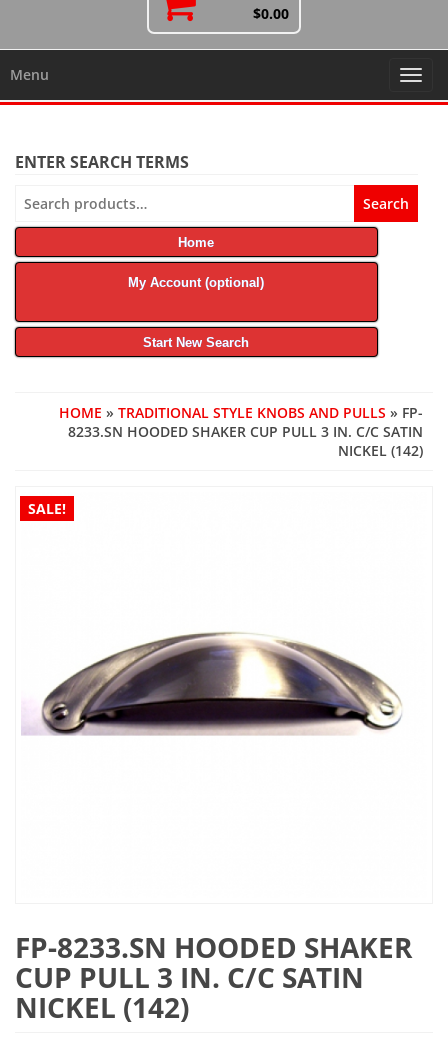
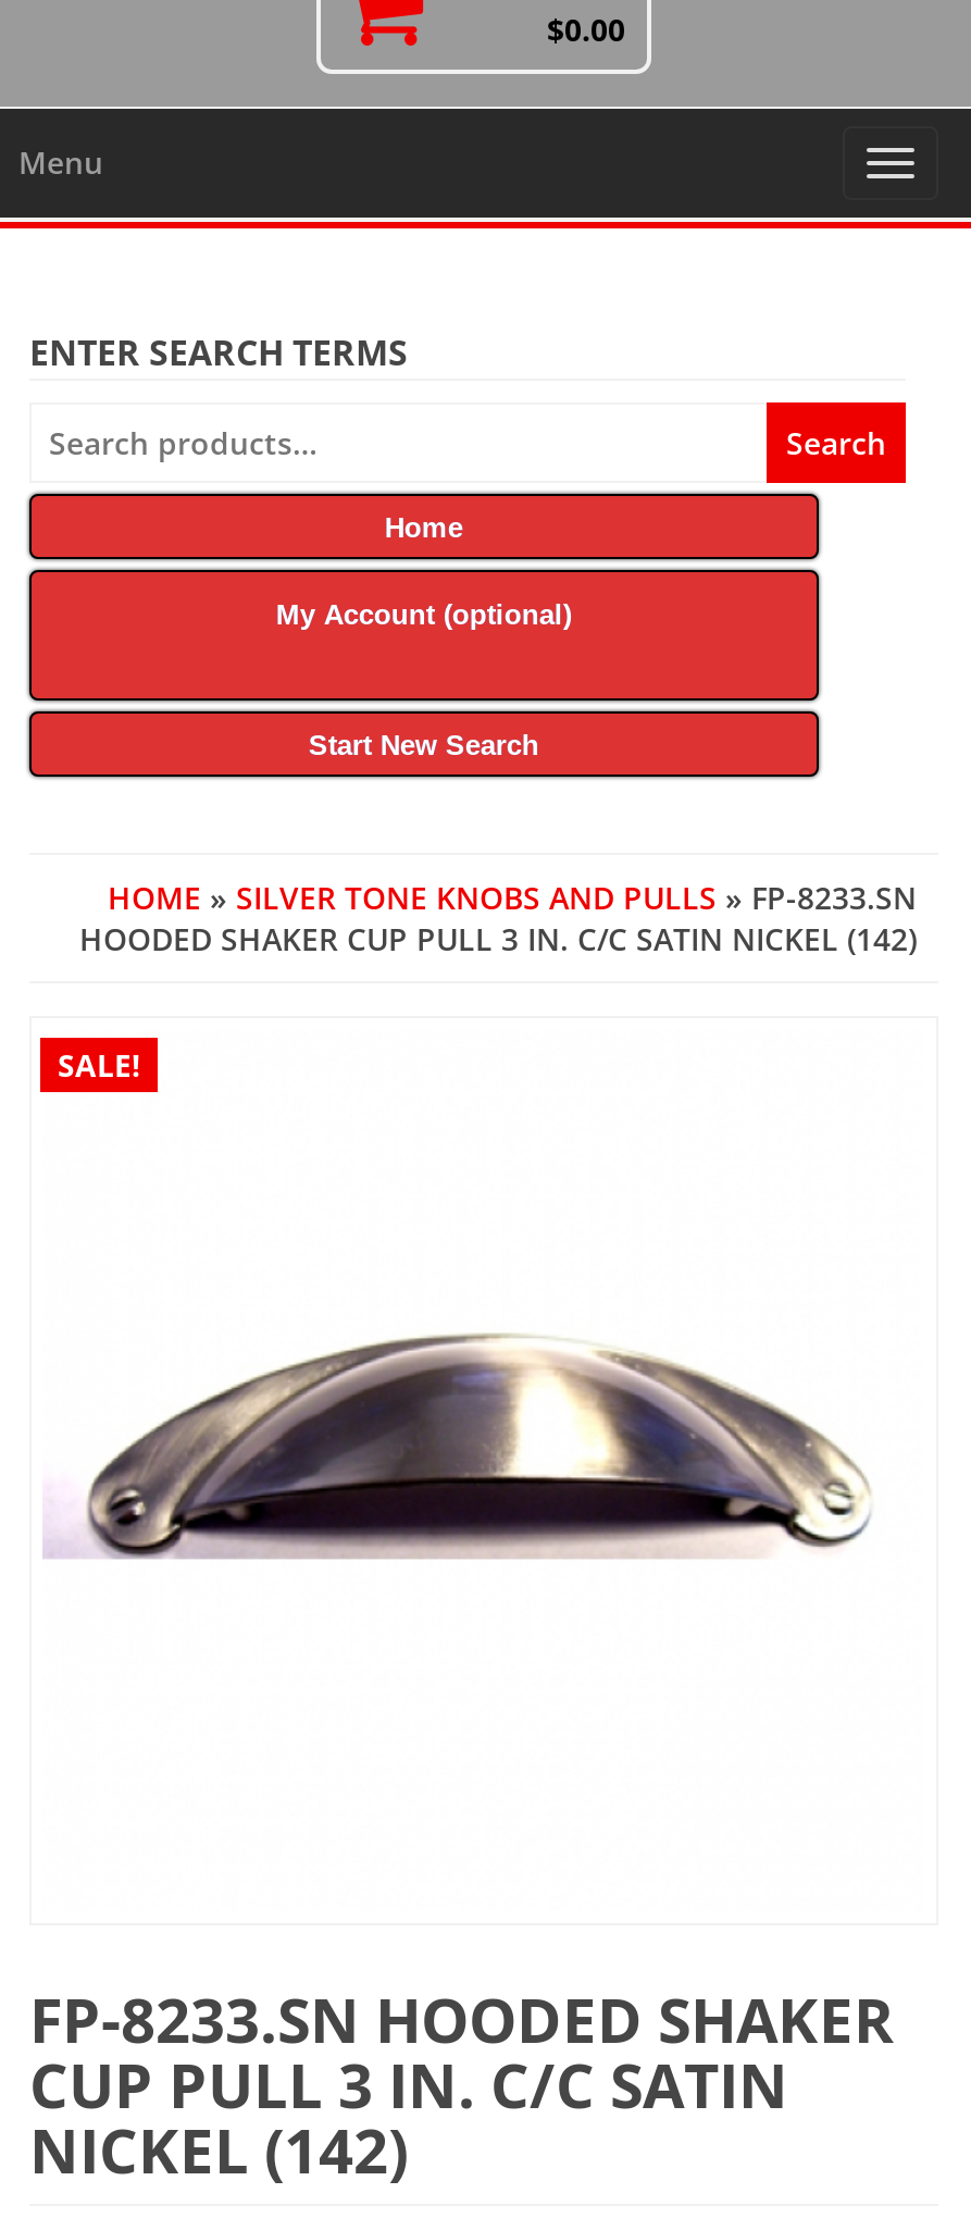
[59,403,423,460] HOME» TRADITIONAL STYLE KNOBS AND PULLS» FP- | 8233.SN HOODED SHAKER CUP PULL 3 IN. C/C SATIN | NICKEL (142) -> [79,877,917,959] HOME» SILVER TONE KNOBS AND PULLS» FP-8233.SN | HOODED SHAKER CUP PULL 3 IN. C/C SATIN NICKEL (142)

